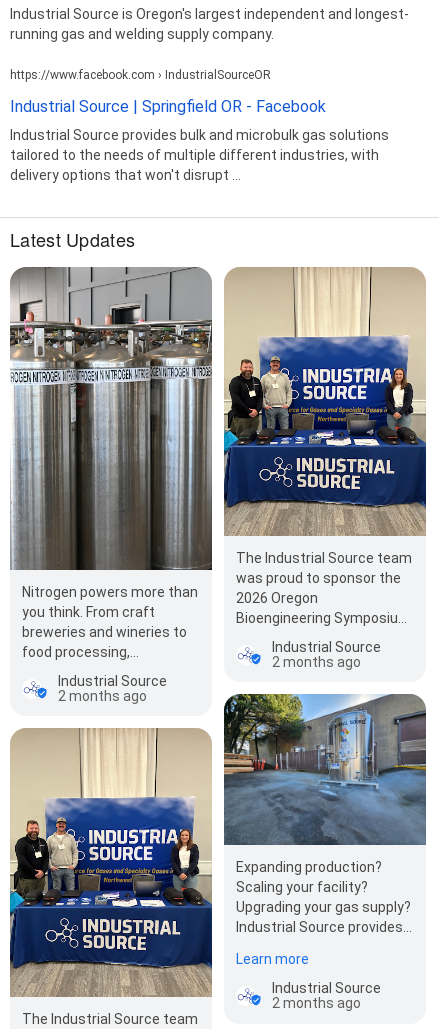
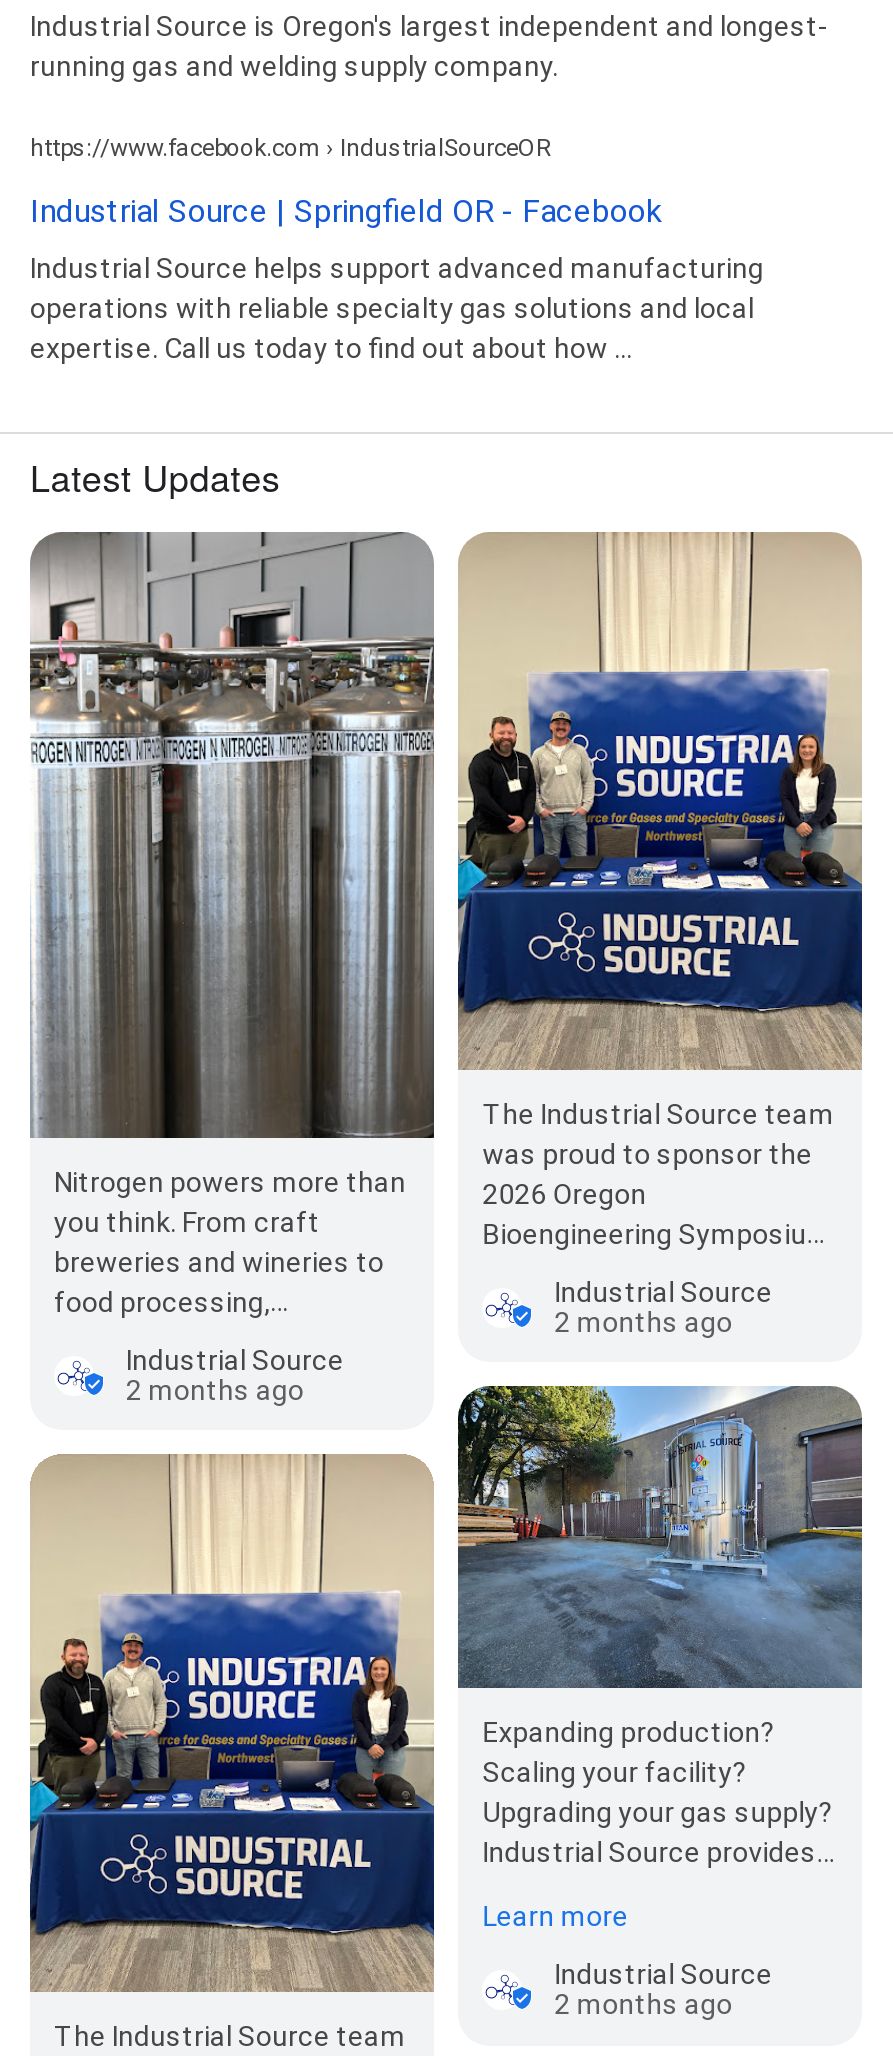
[10,127,389,183] Industrial Source provides bulk and microbulk gas solutions | tailored to the needs of multiple different industries, with | delivery options that won't disrupt ... -> [30,251,764,363] Industrial Source helps support advanced manufacturing | operations with reliable specialty gas solutions and local | expertise. Call us today to find out about how ...

